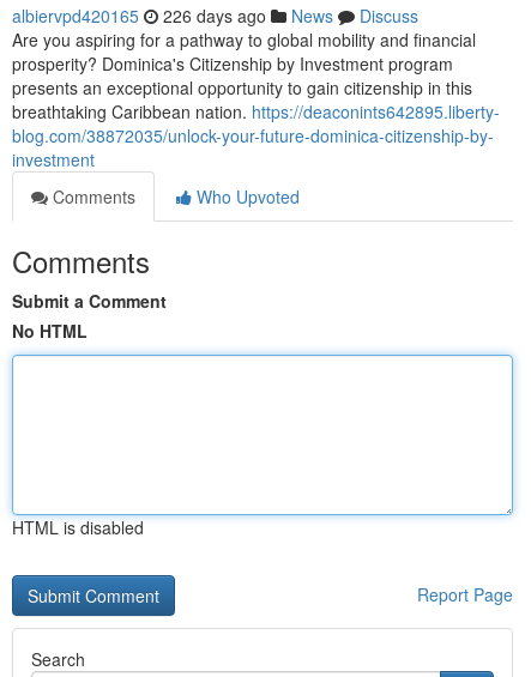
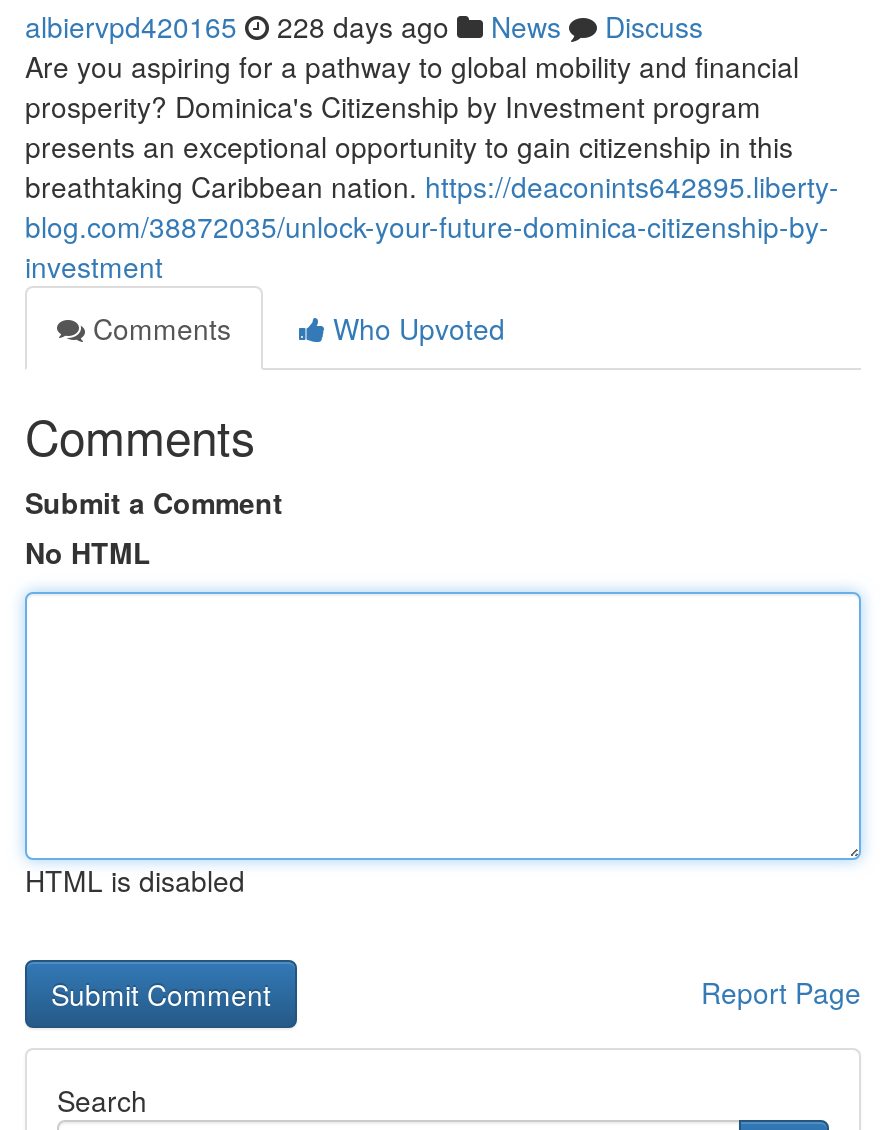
[12,4,418,28] albiervpd420165 226 days ago News Discuss -> [25,6,703,46] albiervpd420165 228 days ago News Discuss

